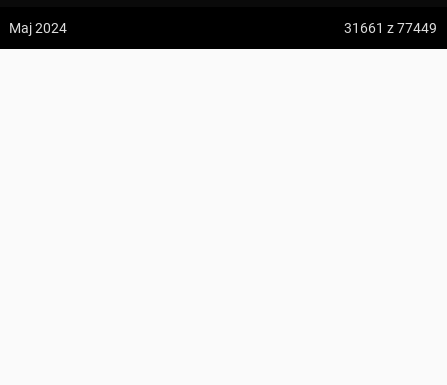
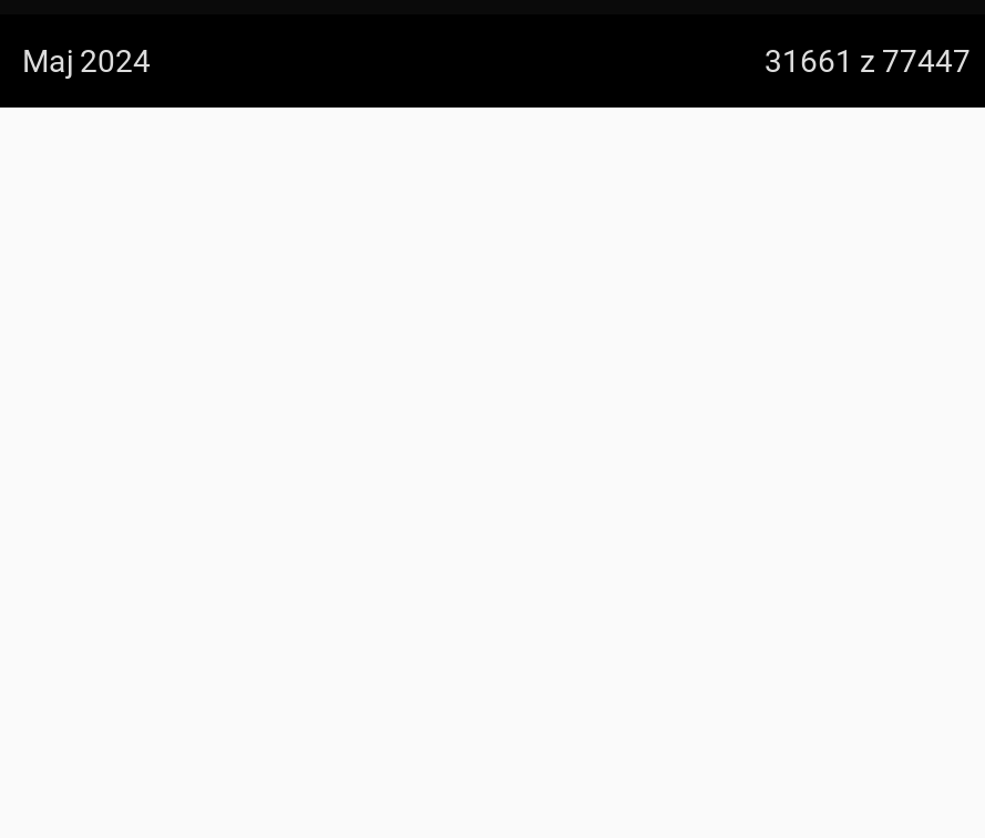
[344,20,437,36] 31661 z 77449 -> [765,43,971,79] 31661 z 77447

